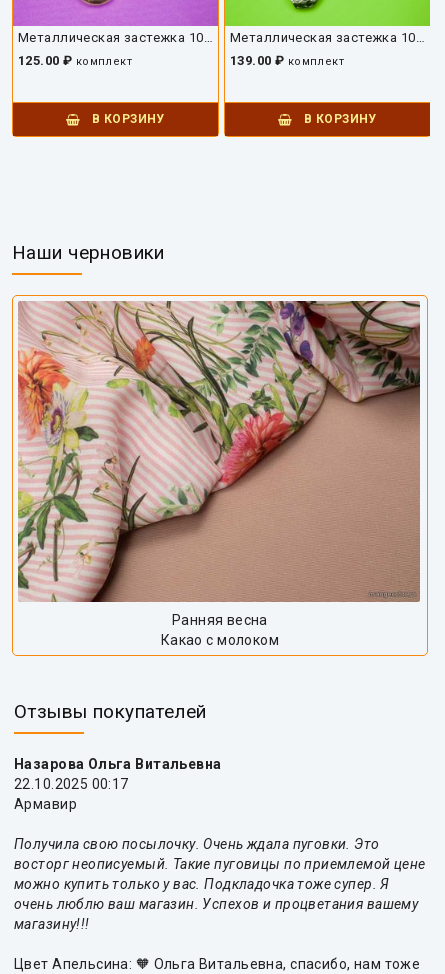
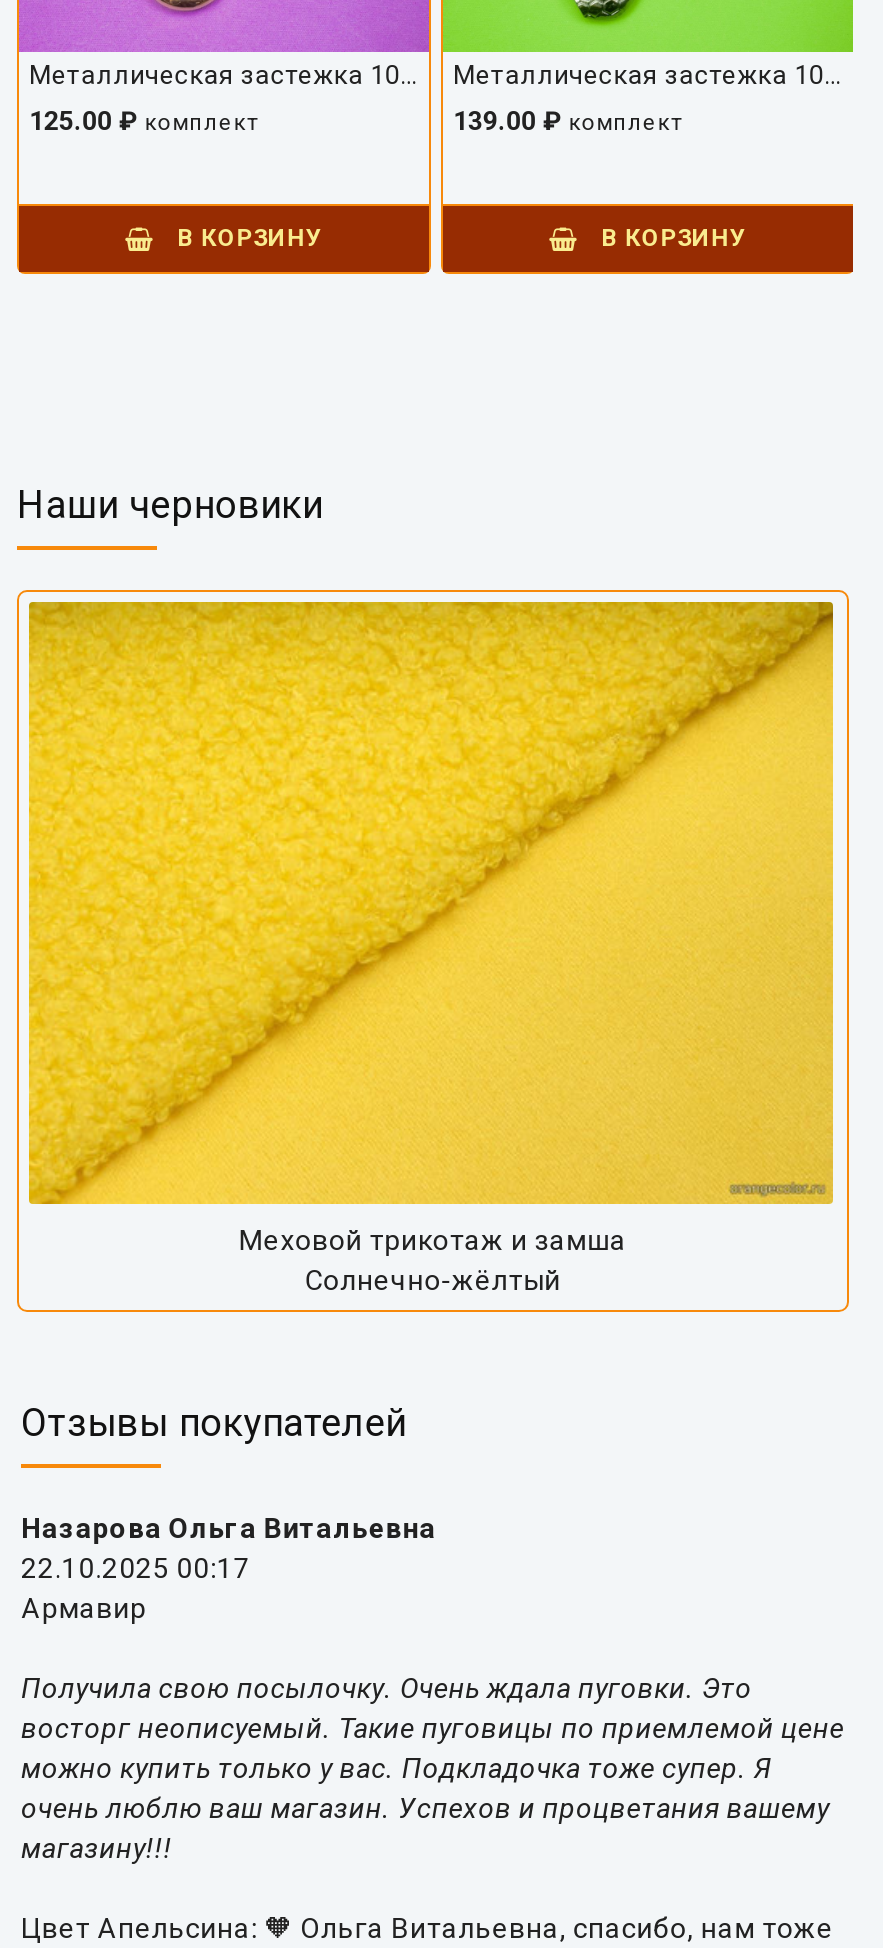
[17,300,421,648] [image] | Ранняя весна | Какао с молоком -> [27,600,835,1296] [image] | Меховой трикотаж и замша | Солнечно-жёлтый

